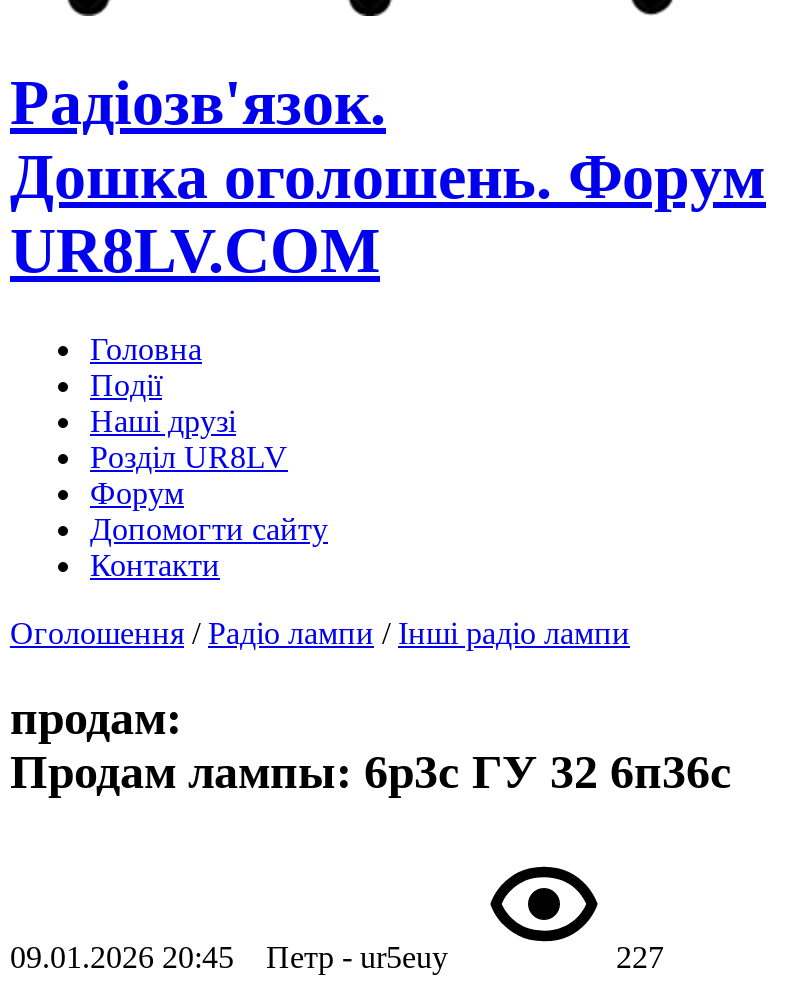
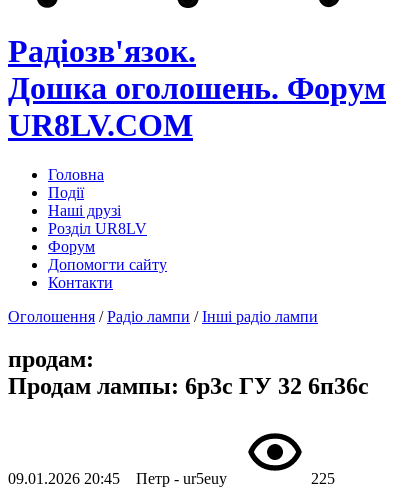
[608,939,664,973] 227 -> [307,470,335,487] 225

